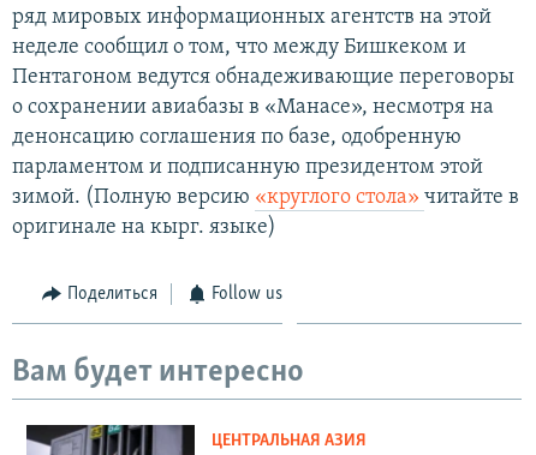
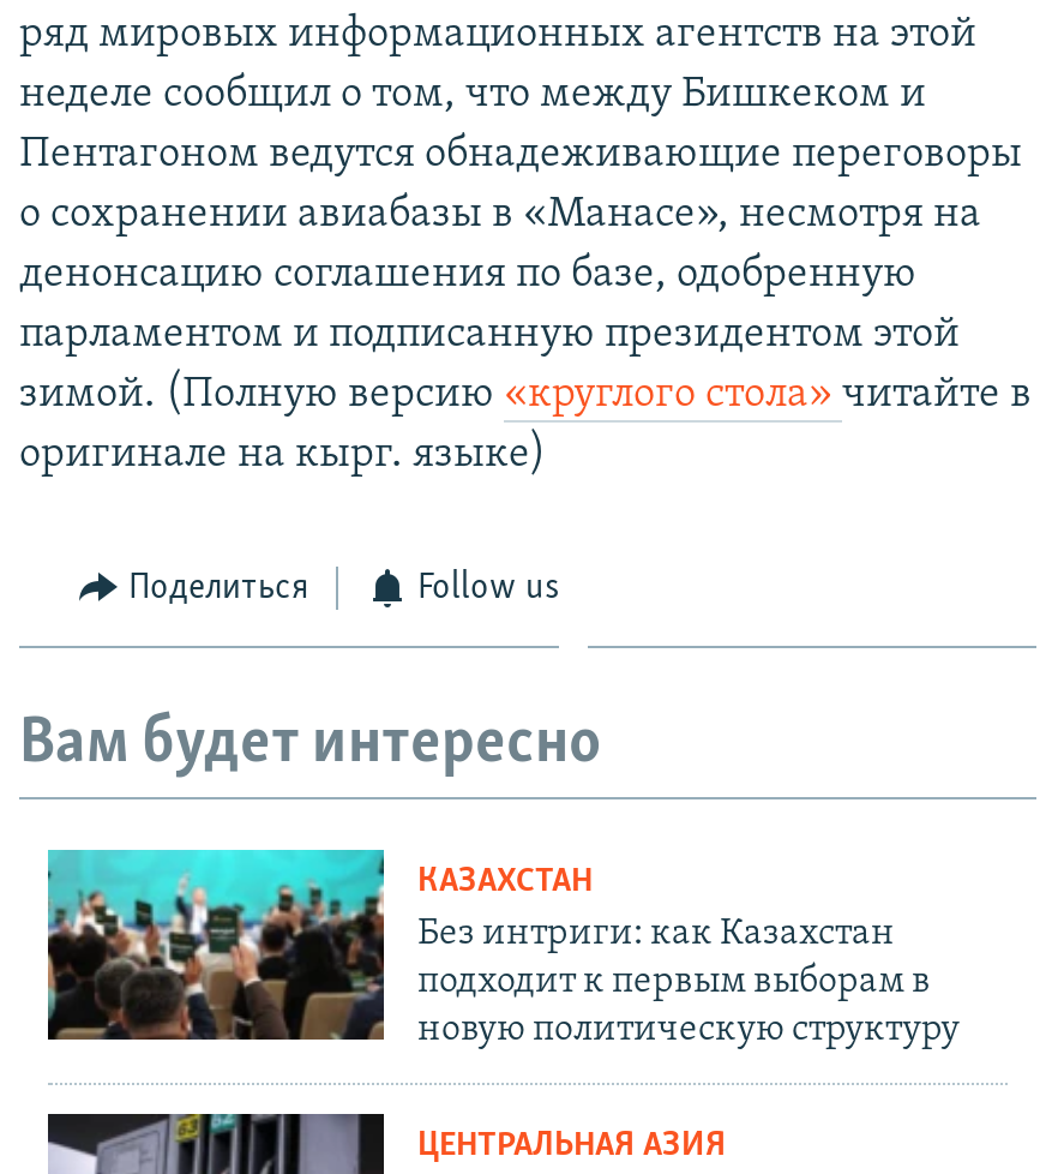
none -> [46,847,960,1049] [image] | КАЗАХСТАН | Без интриги: как Казахстан | подходит к первым выборам в | новую политическую структуру

